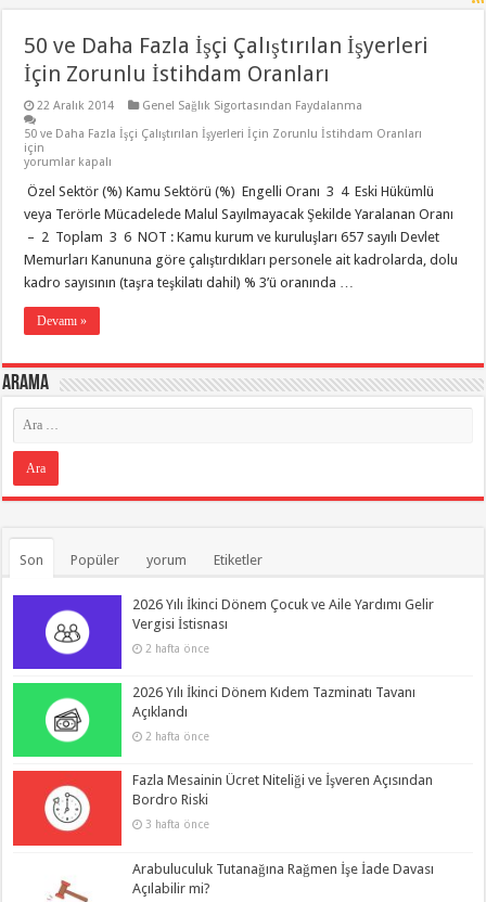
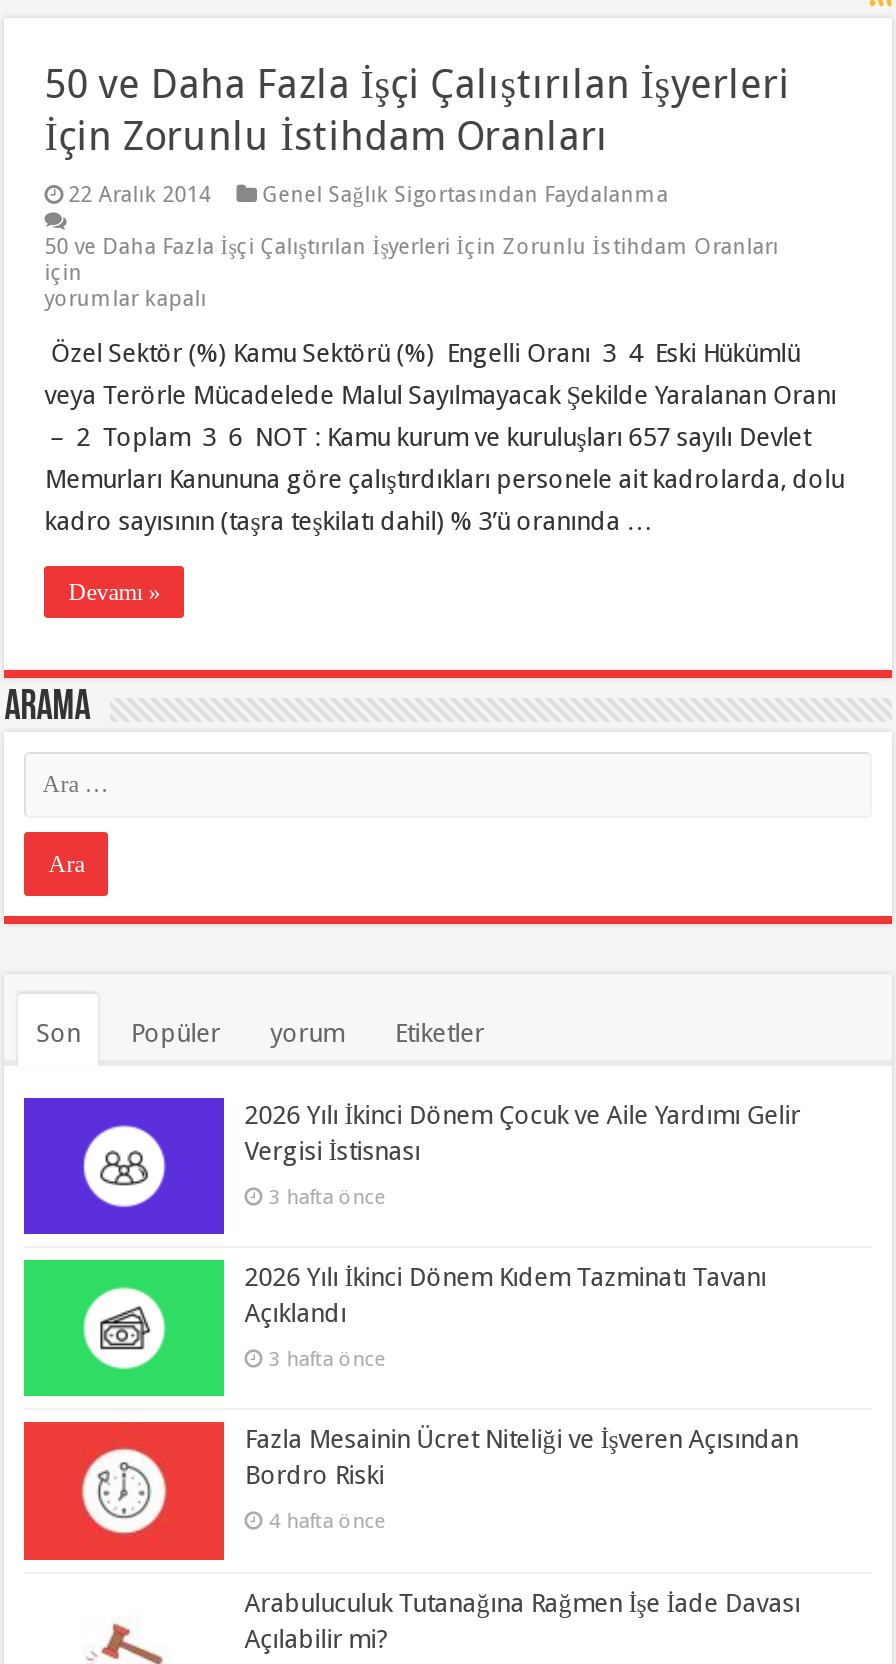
[146,642,210,655] 2 hafta önce -> [268,1184,386,1208] 3 hafta önce
[146,730,210,743] 2 hafta önce -> [268,1346,386,1370] 3 hafta önce
[146,818,210,831] 3 hafta önce -> [268,1509,386,1533] 4 hafta önce

